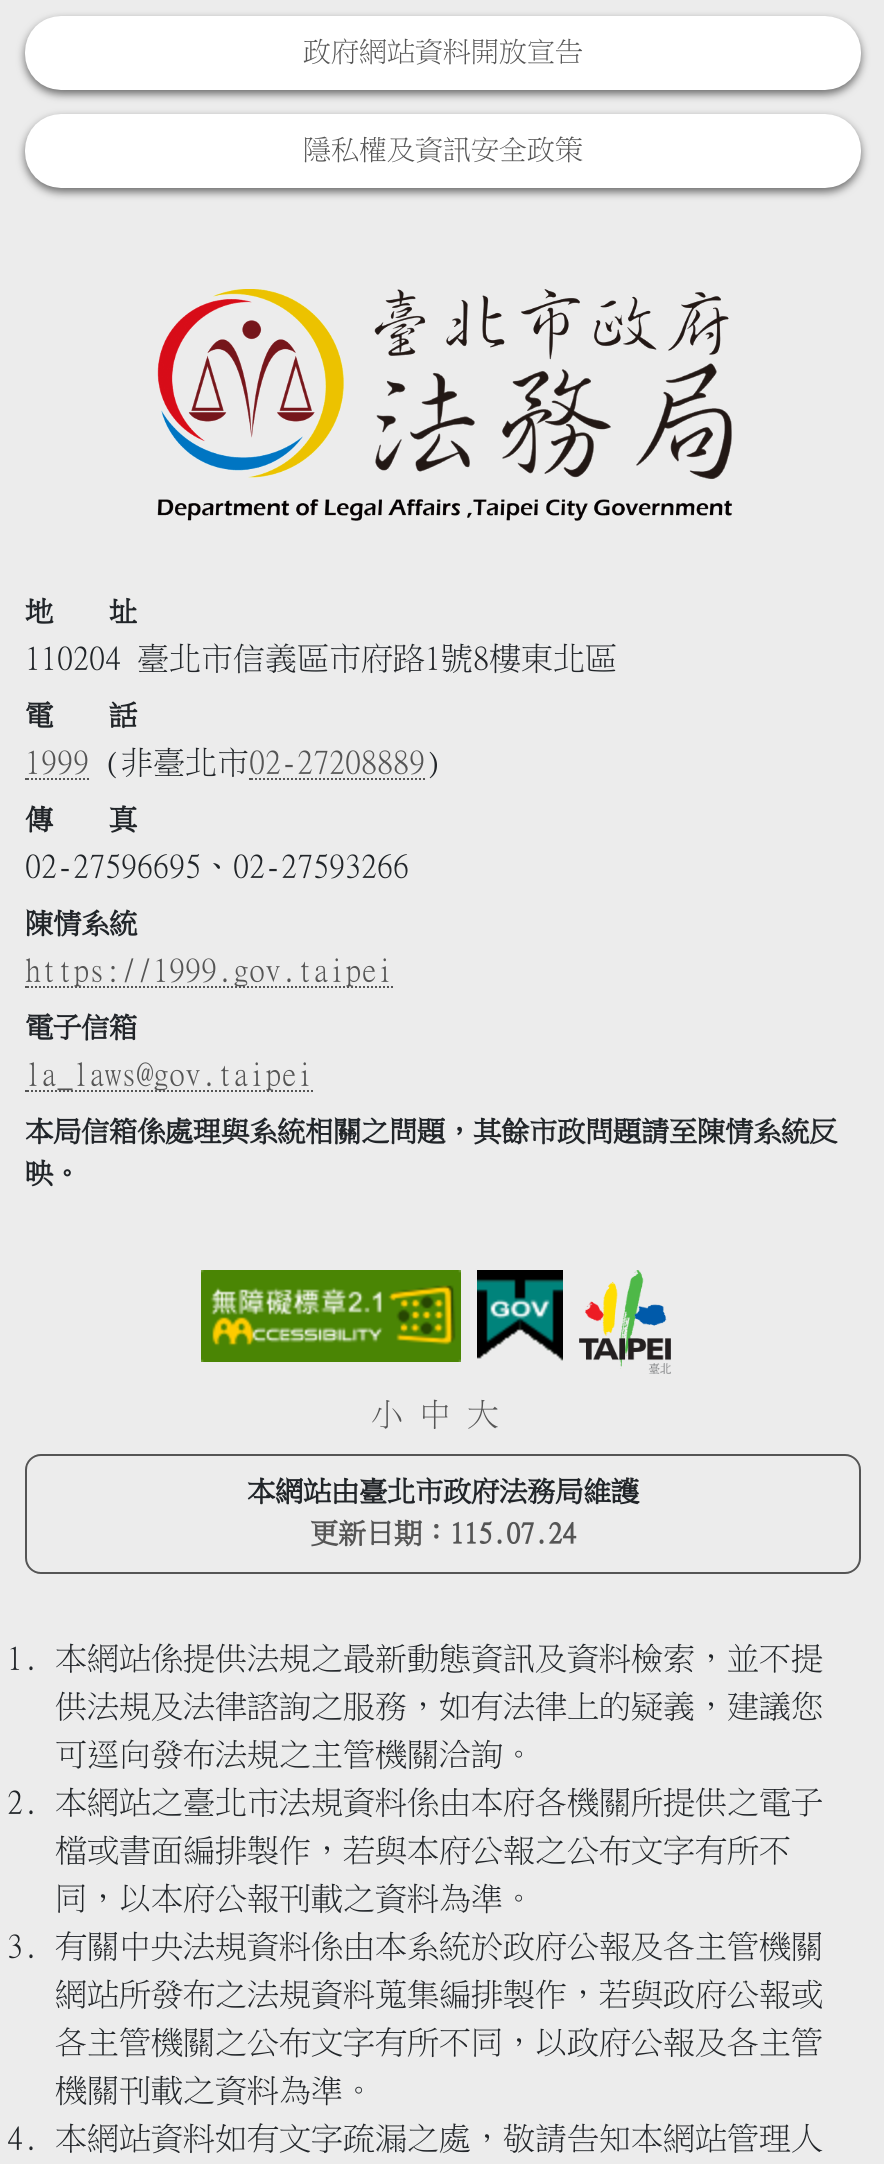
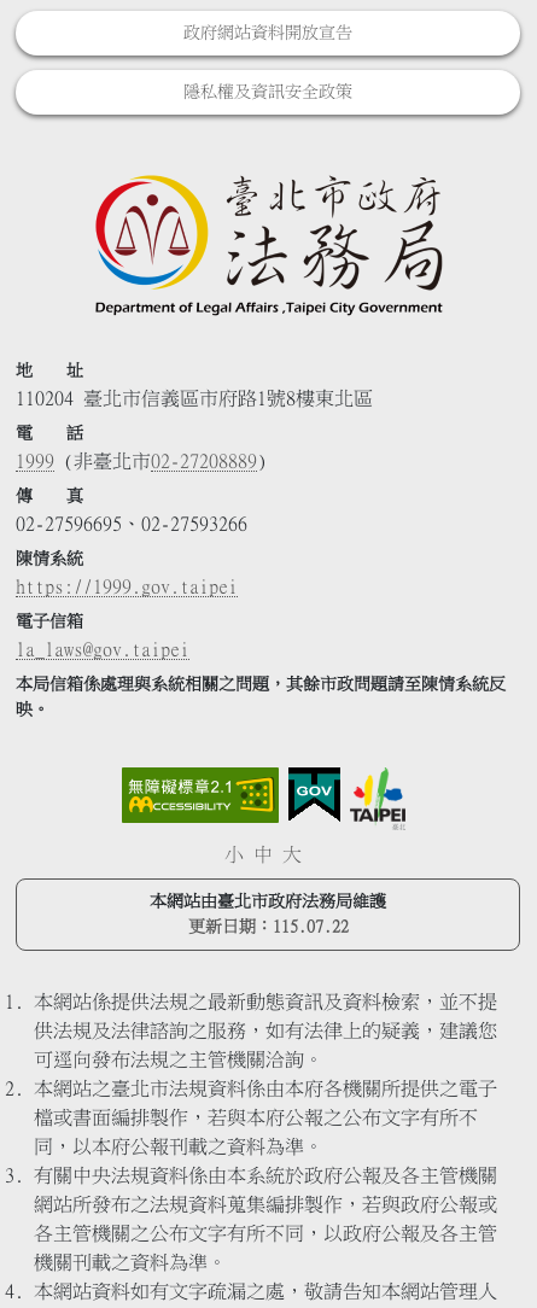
[310,1520,576,1548] 更新日期：115.07.24 -> [188,918,348,935] 更新日期：115.07.22

